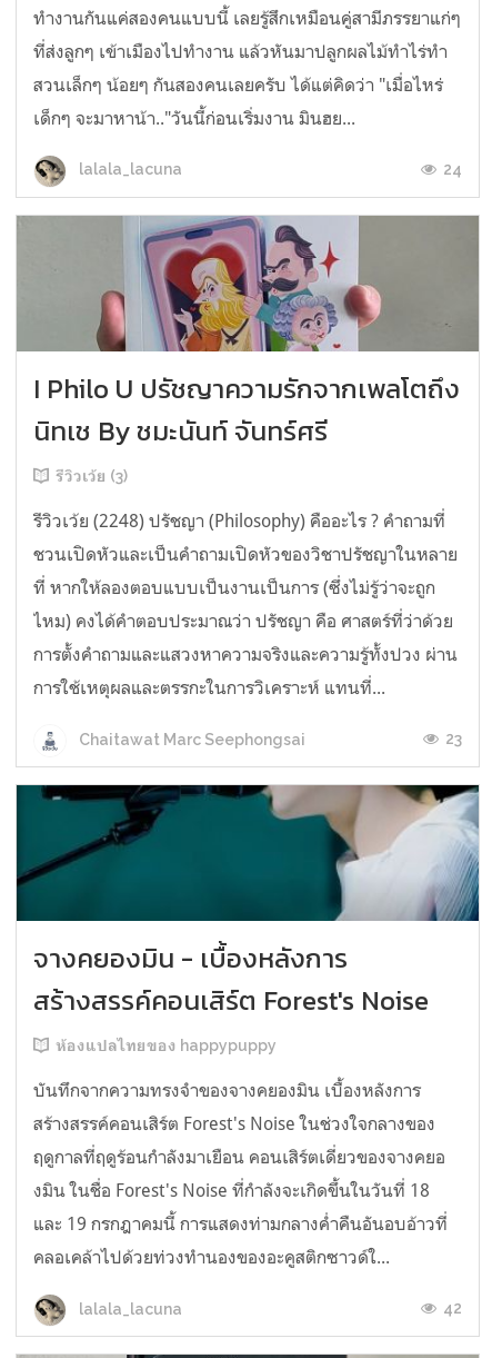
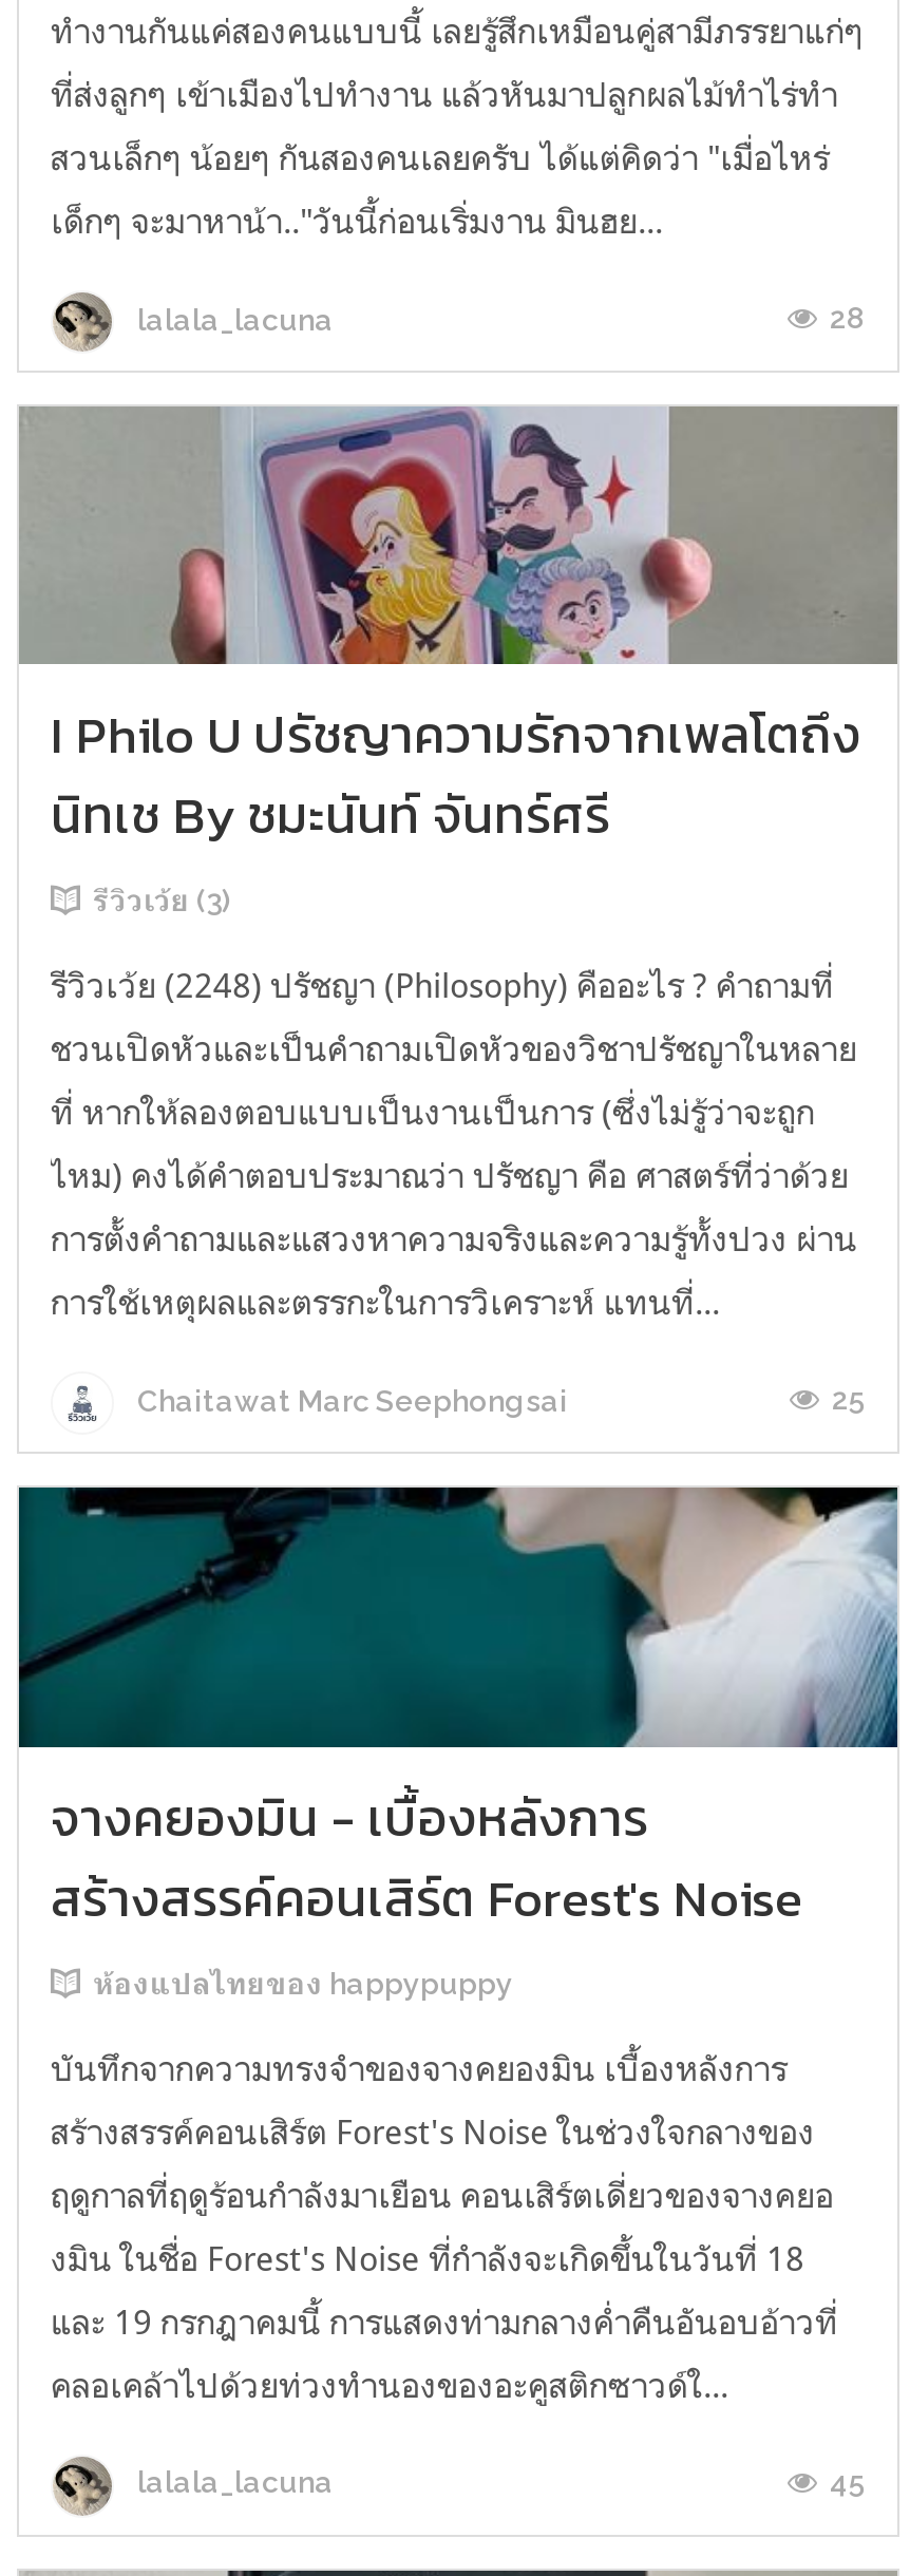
[443,160,462,178] 24 -> [830,301,866,335] 28
[445,730,462,747] 23 -> [832,1383,866,1417] 25
[443,1299,462,1317] 42 -> [830,2465,866,2499] 45

